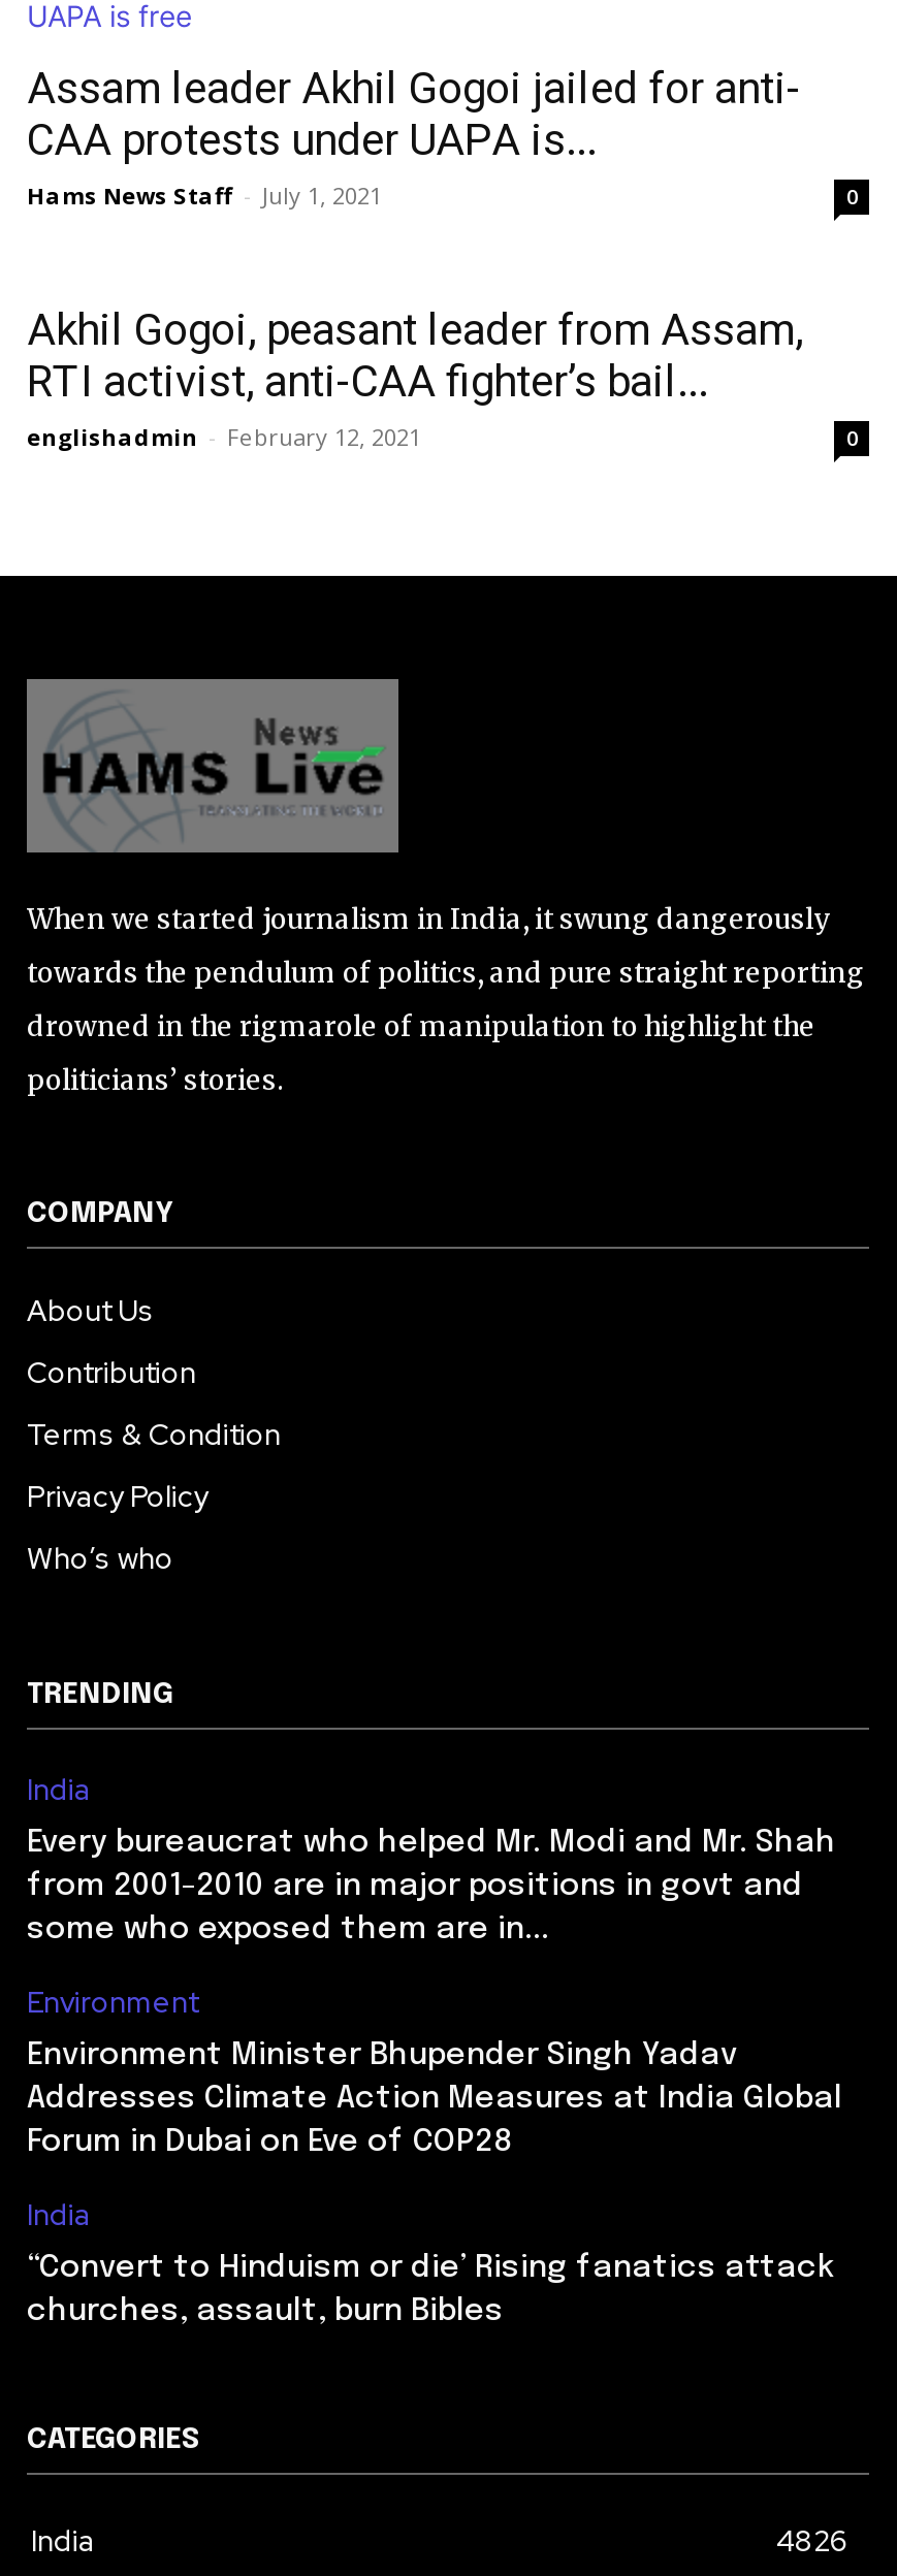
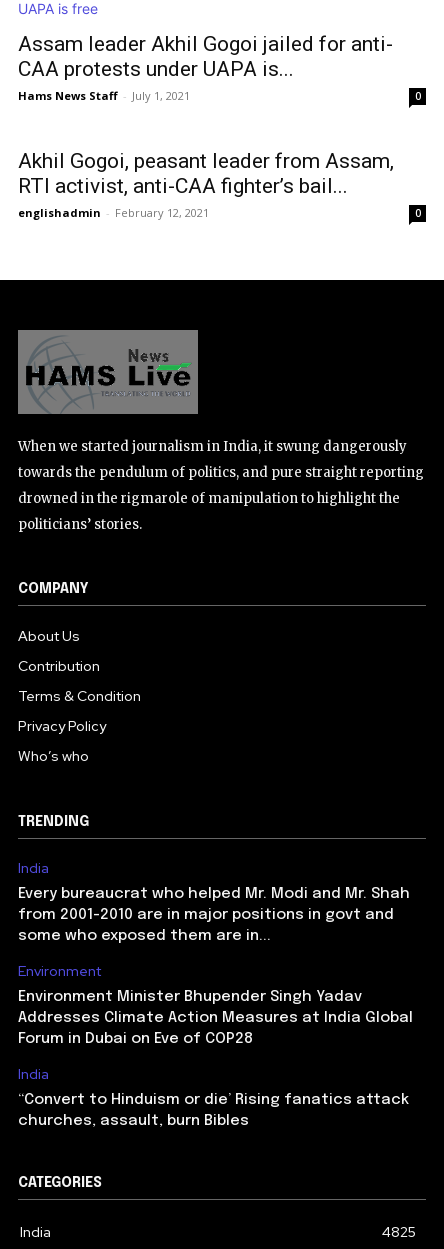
[776,2523,848,2561] 4826 -> [382,1223,416,1241] 4825

